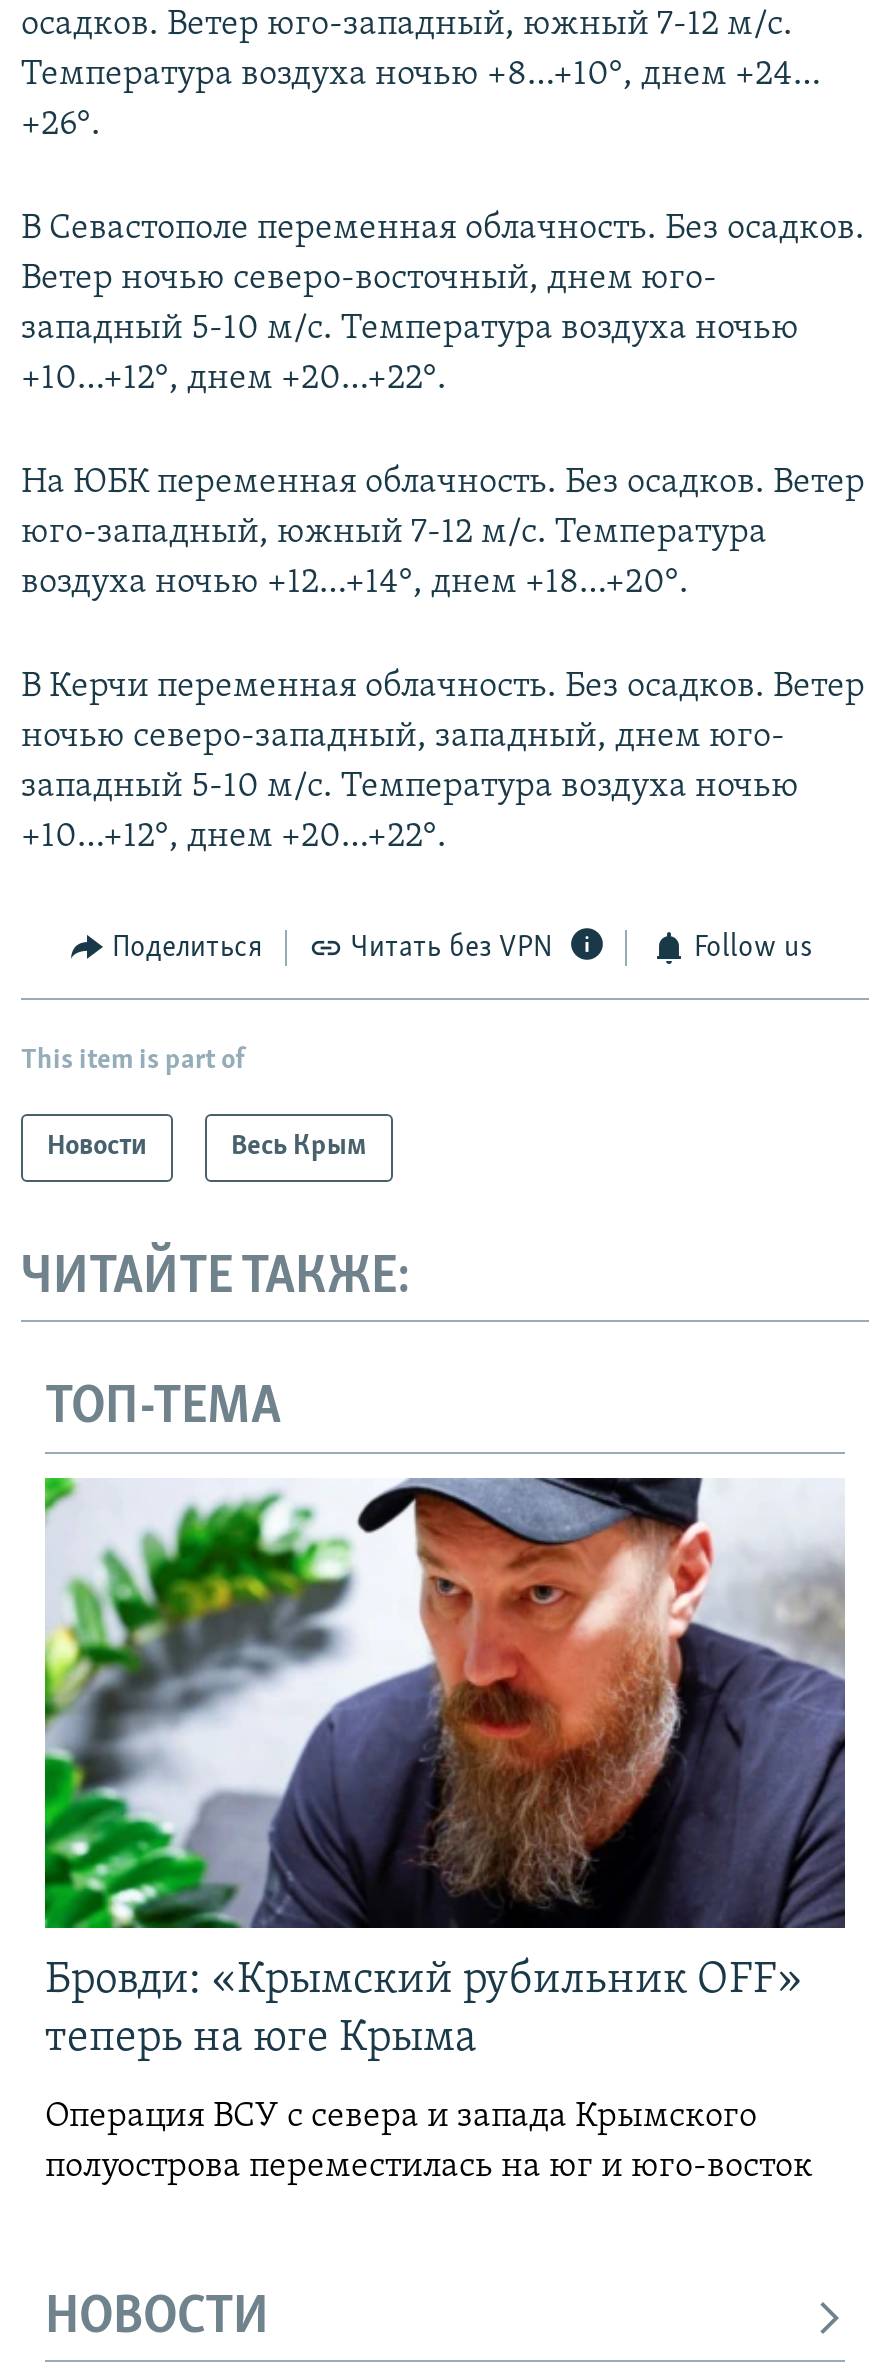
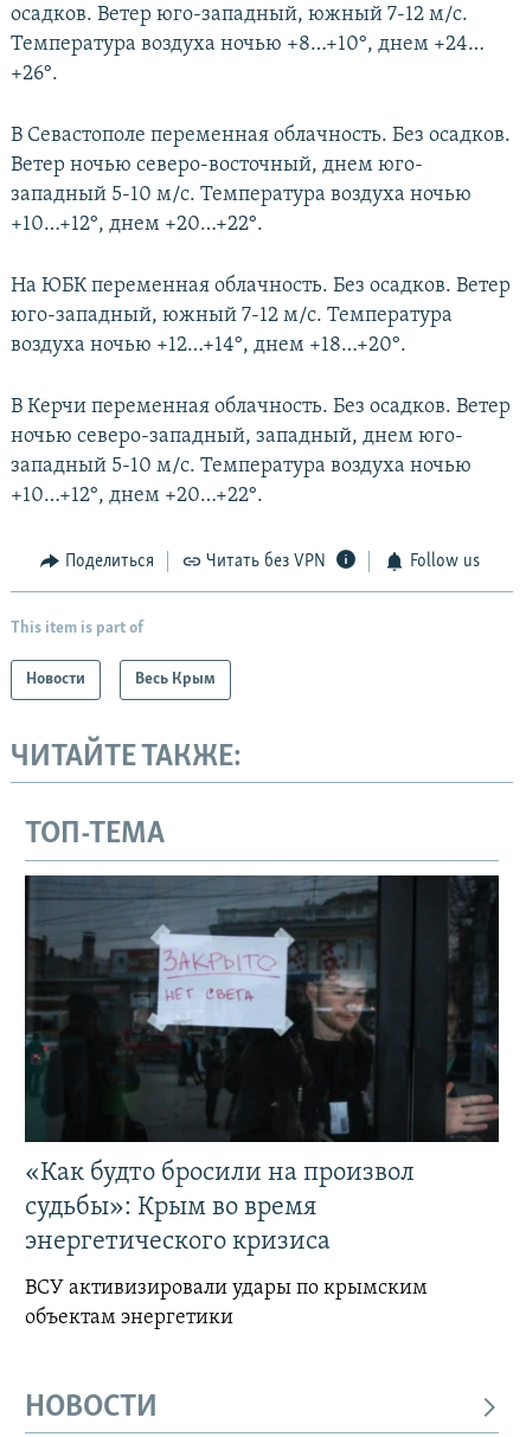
[43,1476,847,2062] [image] | Бровди: «Крымский рубильник OFF» | теперь на юге Крыма -> [24,874,500,1256] [image] | «Как будто бросили на произвол | судьбы»: Крым во время | энергетического кризиса
[45,2098,813,2186] Операция ВСУ с севера и запада Крымского | полуострова переместилась на юг и юго-восток -> [25,1277,428,1329] ВСУ активизировали удары по крымским | объектам энергетики

